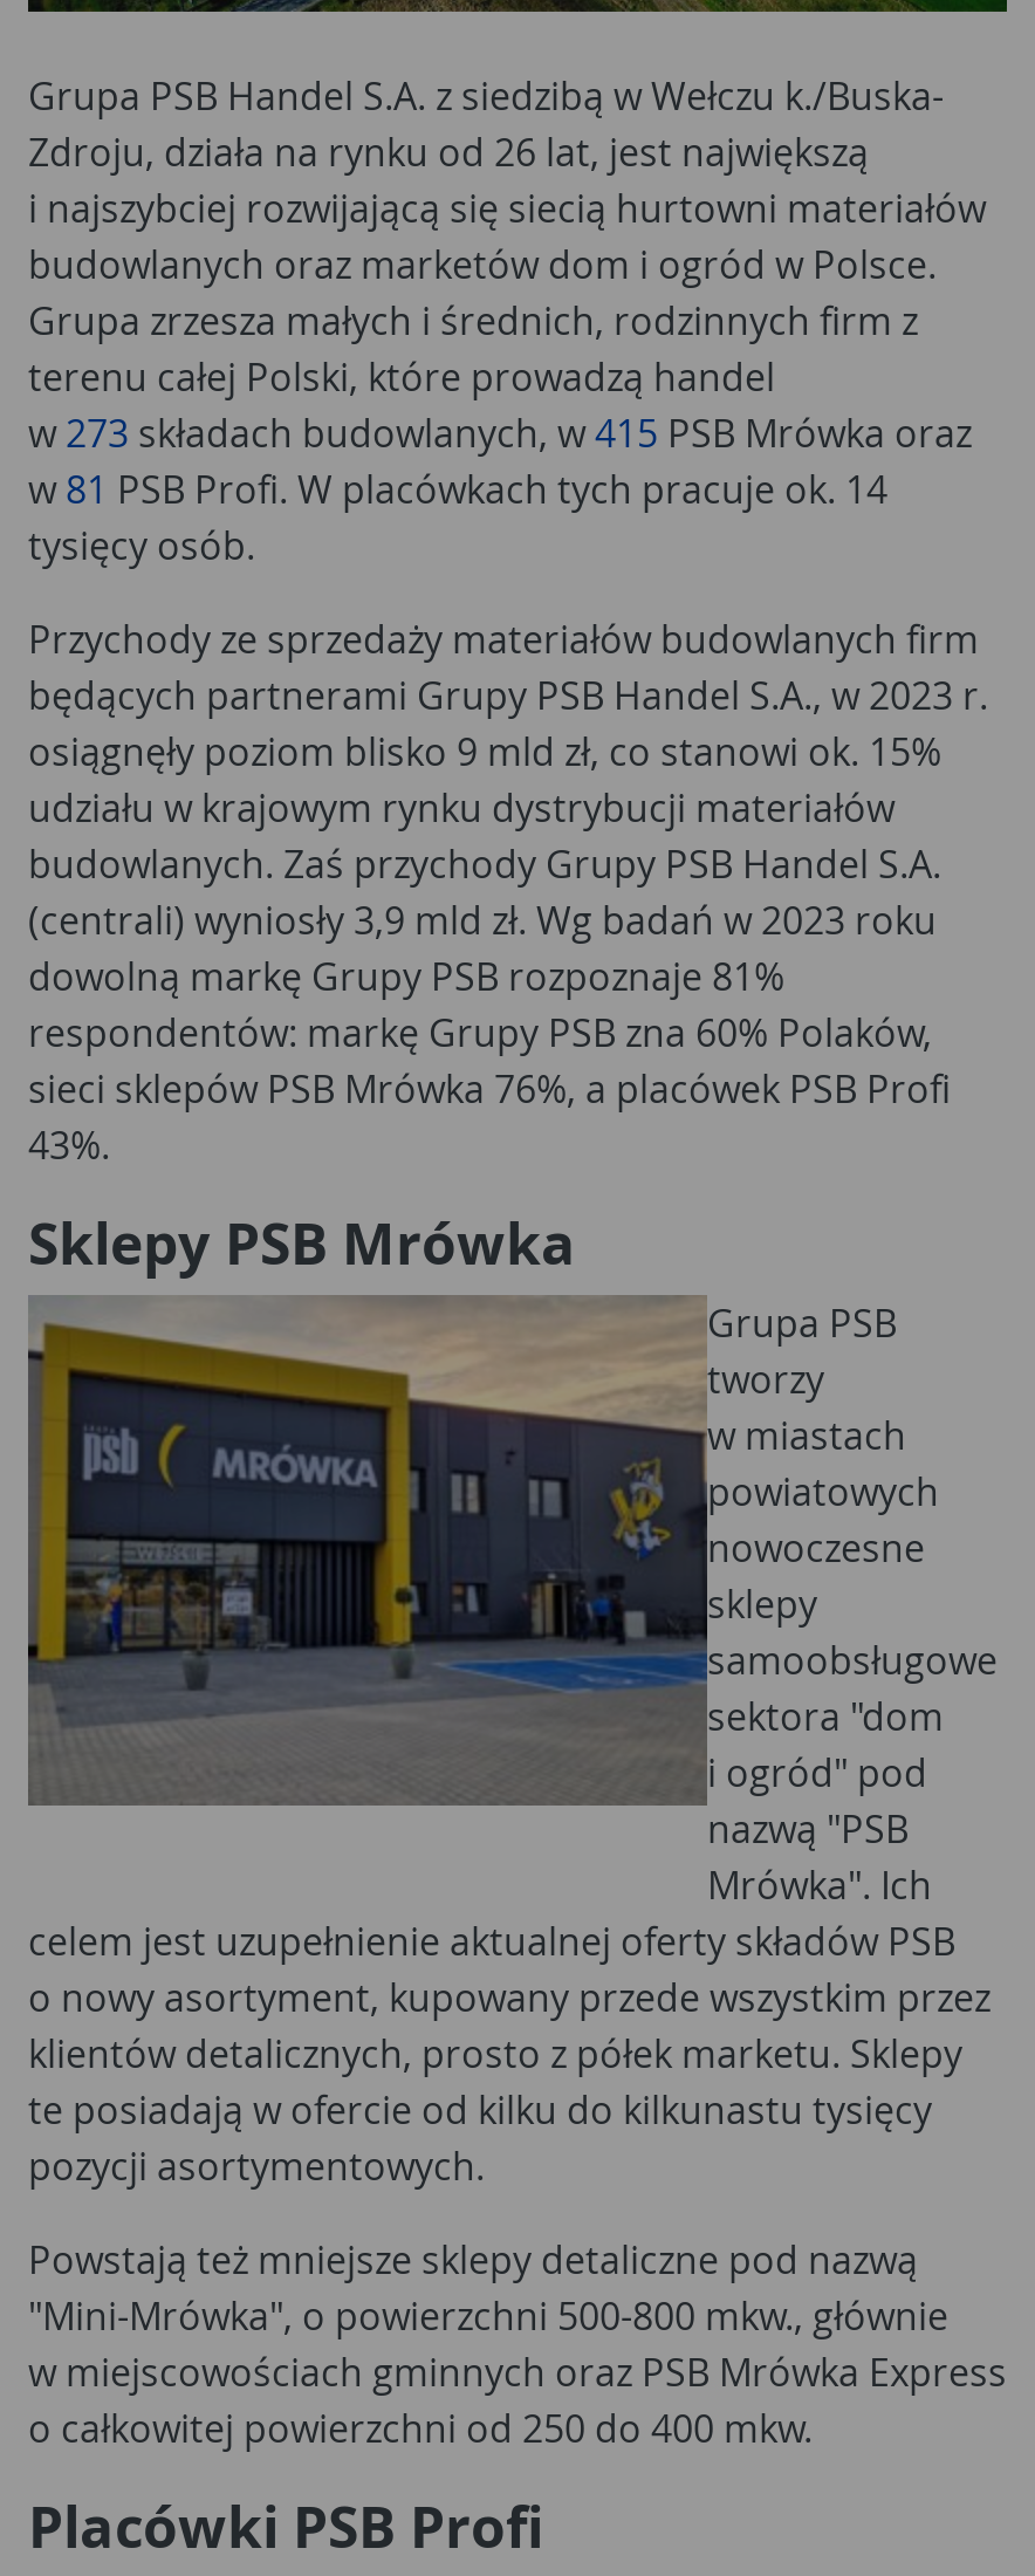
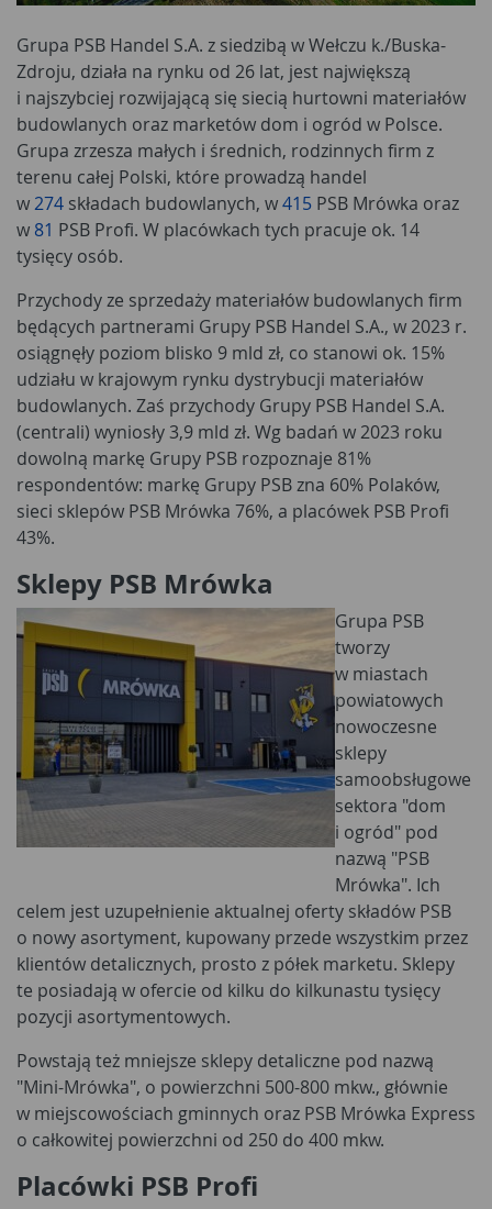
[28,407,972,459] w 273 składach budowlanych, w 415 PSB Mrówka oraz -> [16,191,459,215] w 274 składach budowlanych, w 415 PSB Mrówka oraz

